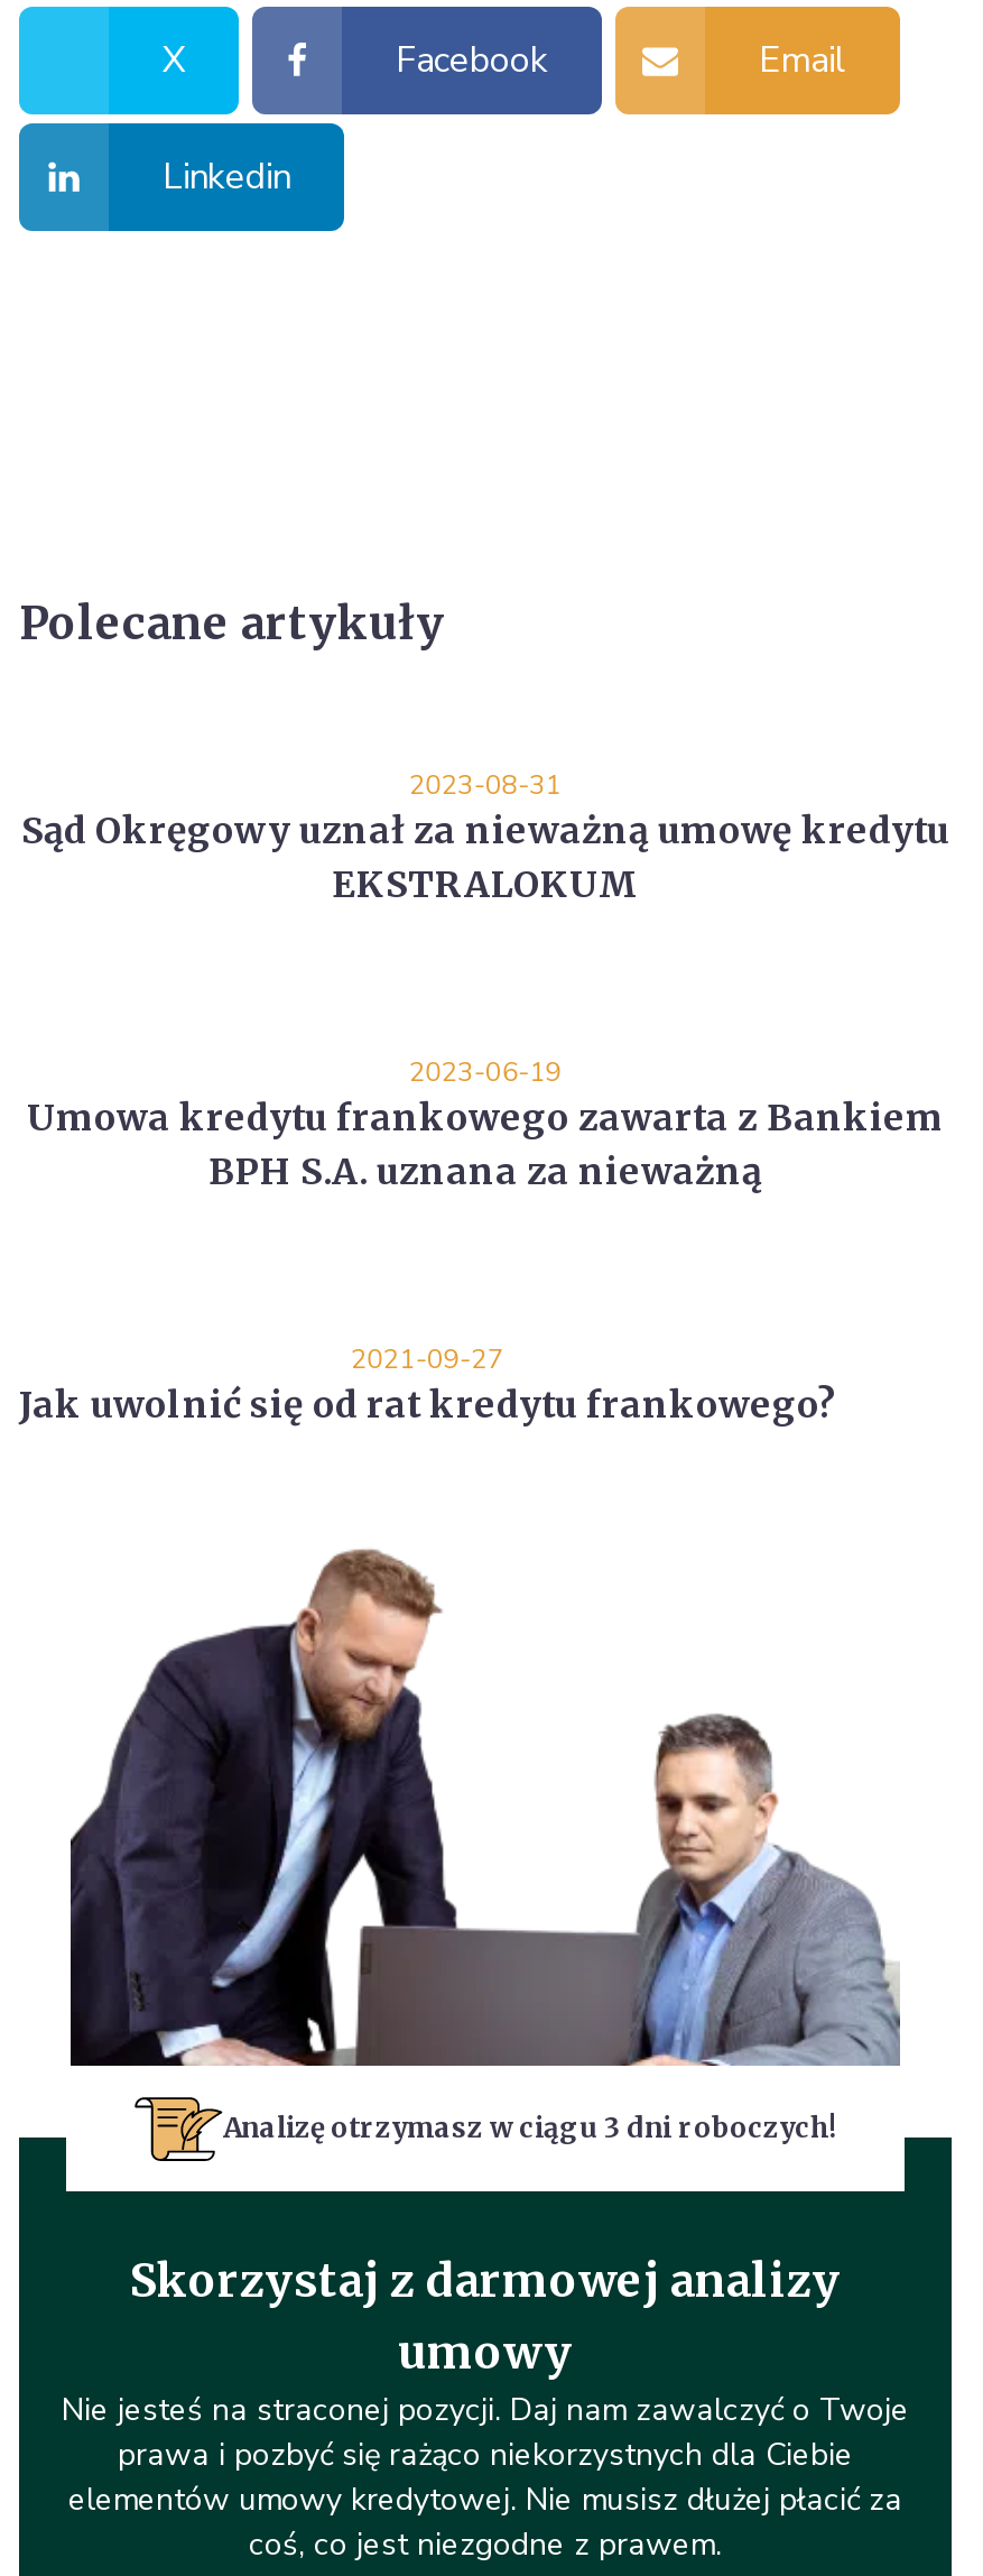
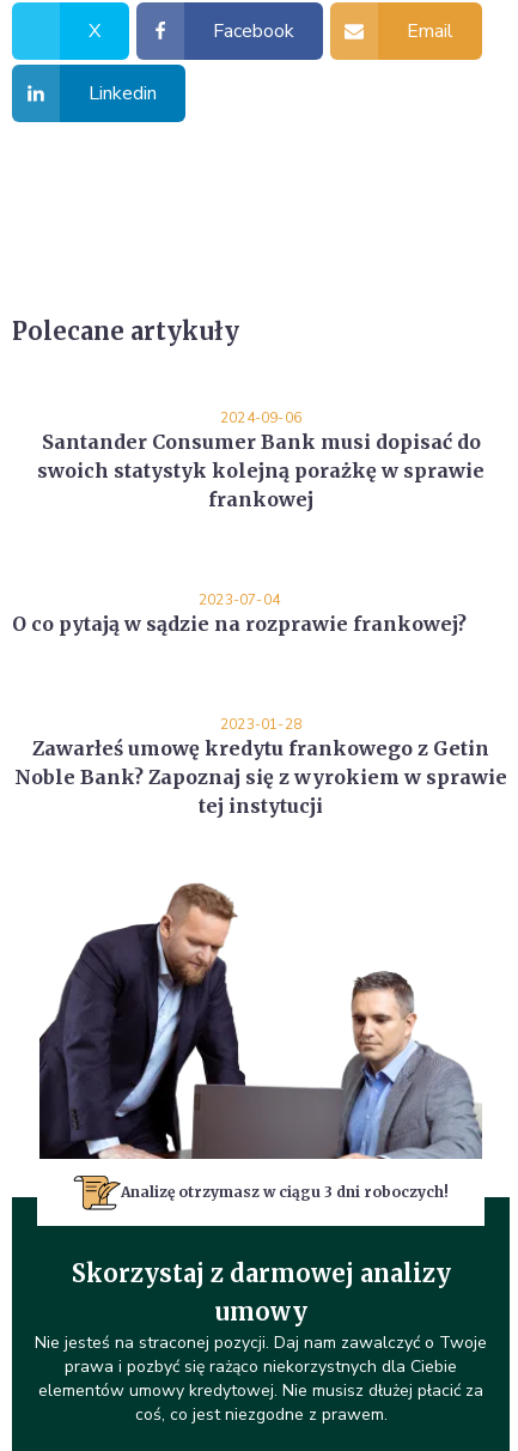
[21,767,949,906] 2023-08-31 | Sąd Okręgowy uznał za nieważną umowę kredytu | EKSTRALOKUM -> [37,408,485,511] 2024-09-06 | Santander Consumer Bank musi dopisać do | swoich statystyk kolejną porażkę w sprawie | frankowej
[27,1054,944,1193] 2023-06-19 | Umowa kredytu frankowego zawarta z Bankiem | BPH S.A. uznana za nieważną -> [12,590,467,636] 2023-07-04 | O co pytają w sądzie na rozprawie frankowej?
[19,1341,835,1427] 2021-09-27 | Jak uwolnić się od rat kredytu frankowego? -> [14,715,507,818] 2023-01-28 | Zawarłeś umowę kredytu frankowego z Getin | Noble Bank? Zapoznaj się z wyrokiem w sprawie | tej instytucji

